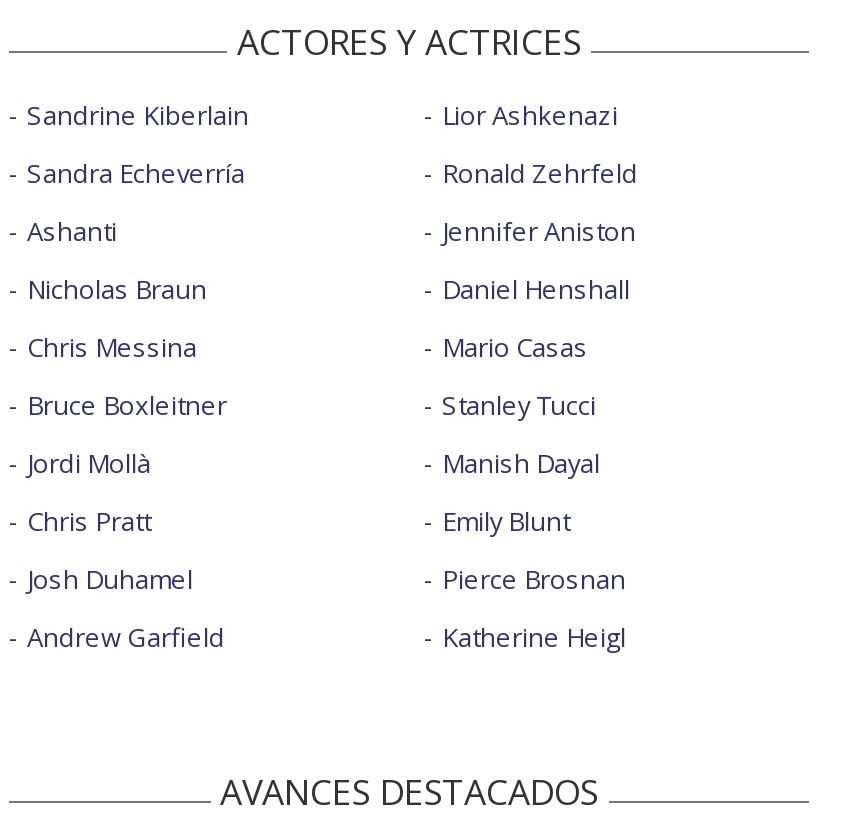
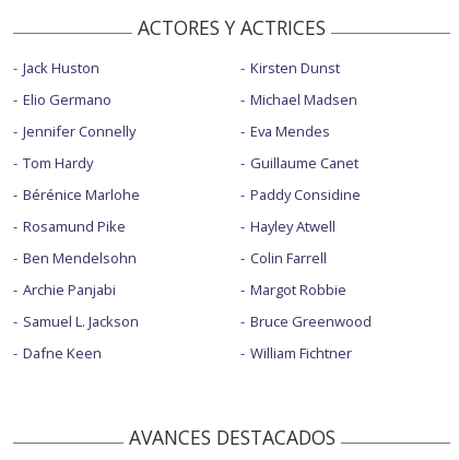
[27,97,249,133] Sandrine Kiberlain -> [23,58,99,77] Jack Huston
[442,97,618,133] Lior Ashkenazi -> [250,58,339,77] Kirsten Dunst
[27,155,245,191] Sandra Echeverría -> [23,89,111,109] Elio Germano
[442,155,638,191] Ronald Zehrfeld -> [250,89,357,109] Michael Madsen
[27,213,117,249] Ashanti -> [23,121,136,141] Jennifer Connelly
[442,213,636,249] Jennifer Aniston -> [250,121,329,141] Eva Mendes
[27,271,207,307] Nicholas Braun -> [23,153,93,172] Tom Hardy
[442,271,630,307] Daniel Henshall -> [250,153,358,172] Guillaume Canet
[27,329,197,365] Chris Messina -> [23,184,140,204] Bérénice Marlohe
[442,329,588,365] Mario Casas -> [250,184,360,204] Paddy Considine
[27,387,227,423] Bruce Boxleitner -> [23,216,126,236] Rosamund Pike
[442,387,596,423] Stanley Tucci -> [250,216,335,236] Hayley Atwell
[27,445,151,481] Jordi Mollà -> [23,248,137,267] Ben Mendelsohn
[442,445,600,481] Manish Dayal -> [250,248,326,267] Colin Farrell
[27,503,151,539] Chris Pratt -> [23,279,116,299] Archie Panjabi
[442,503,570,539] Emily Blunt -> [250,279,346,299] Margot Robbie
[27,561,193,597] Josh Duhamel -> [23,311,139,331] Samuel L. Jackson
[442,561,626,597] Pierce Brosnan -> [250,311,371,331] Bruce Greenwood
[27,619,225,655] Andrew Garfield -> [23,343,102,363] Dafne Keen
[442,619,626,655] Katherine Heigl -> [250,343,351,363] William Fichtner

